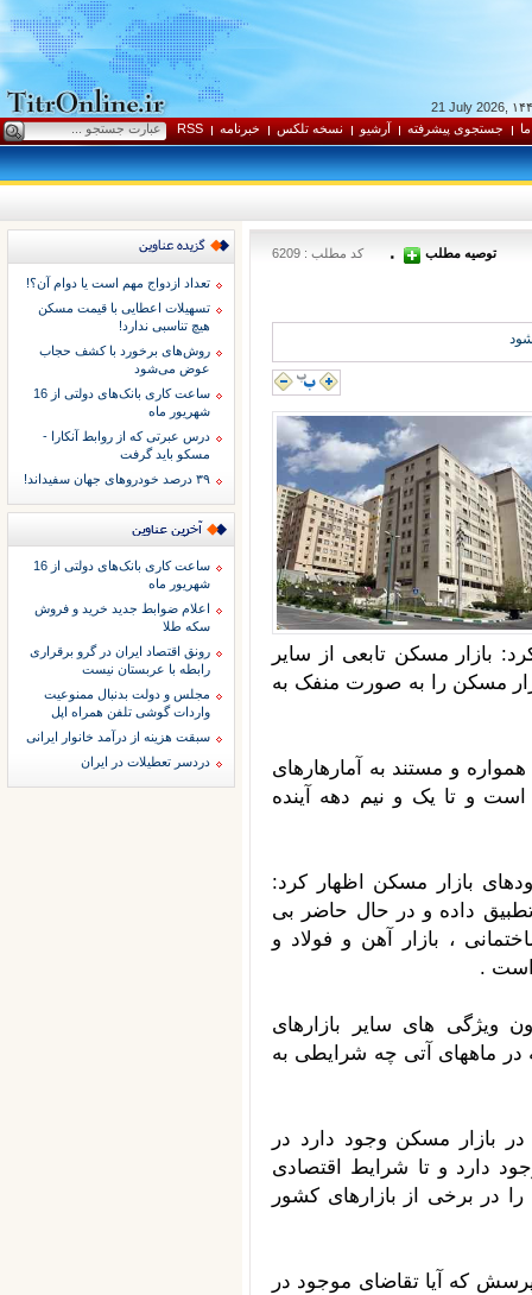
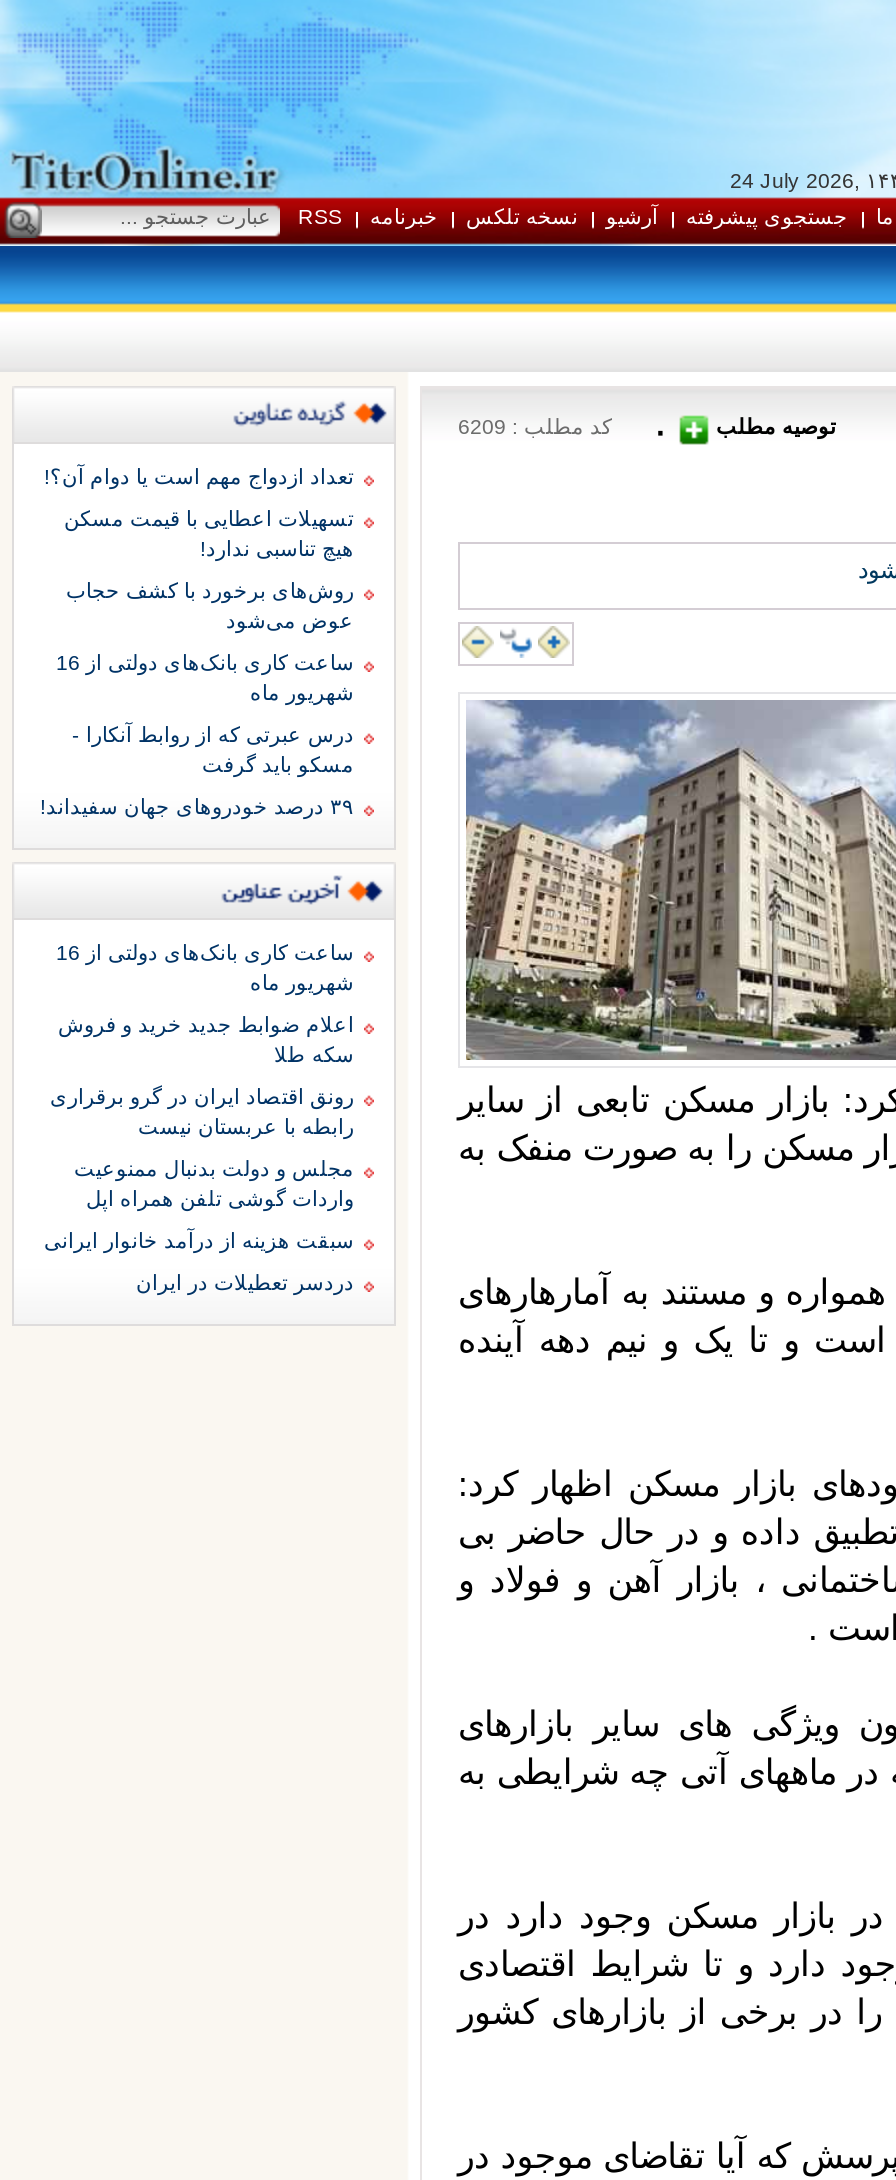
[431,100,505,114] 21 July 2026 -> [730,168,854,192] 24 July 2026

